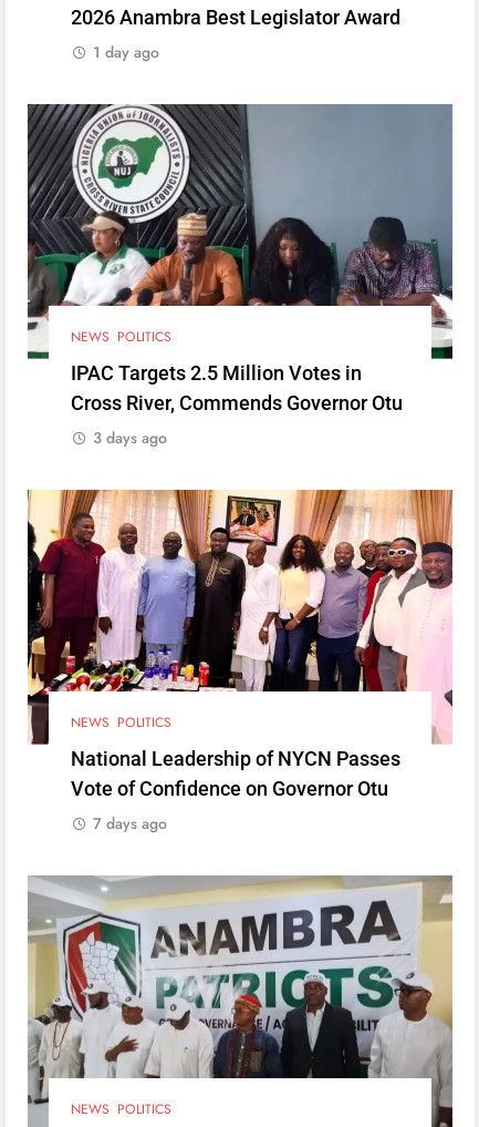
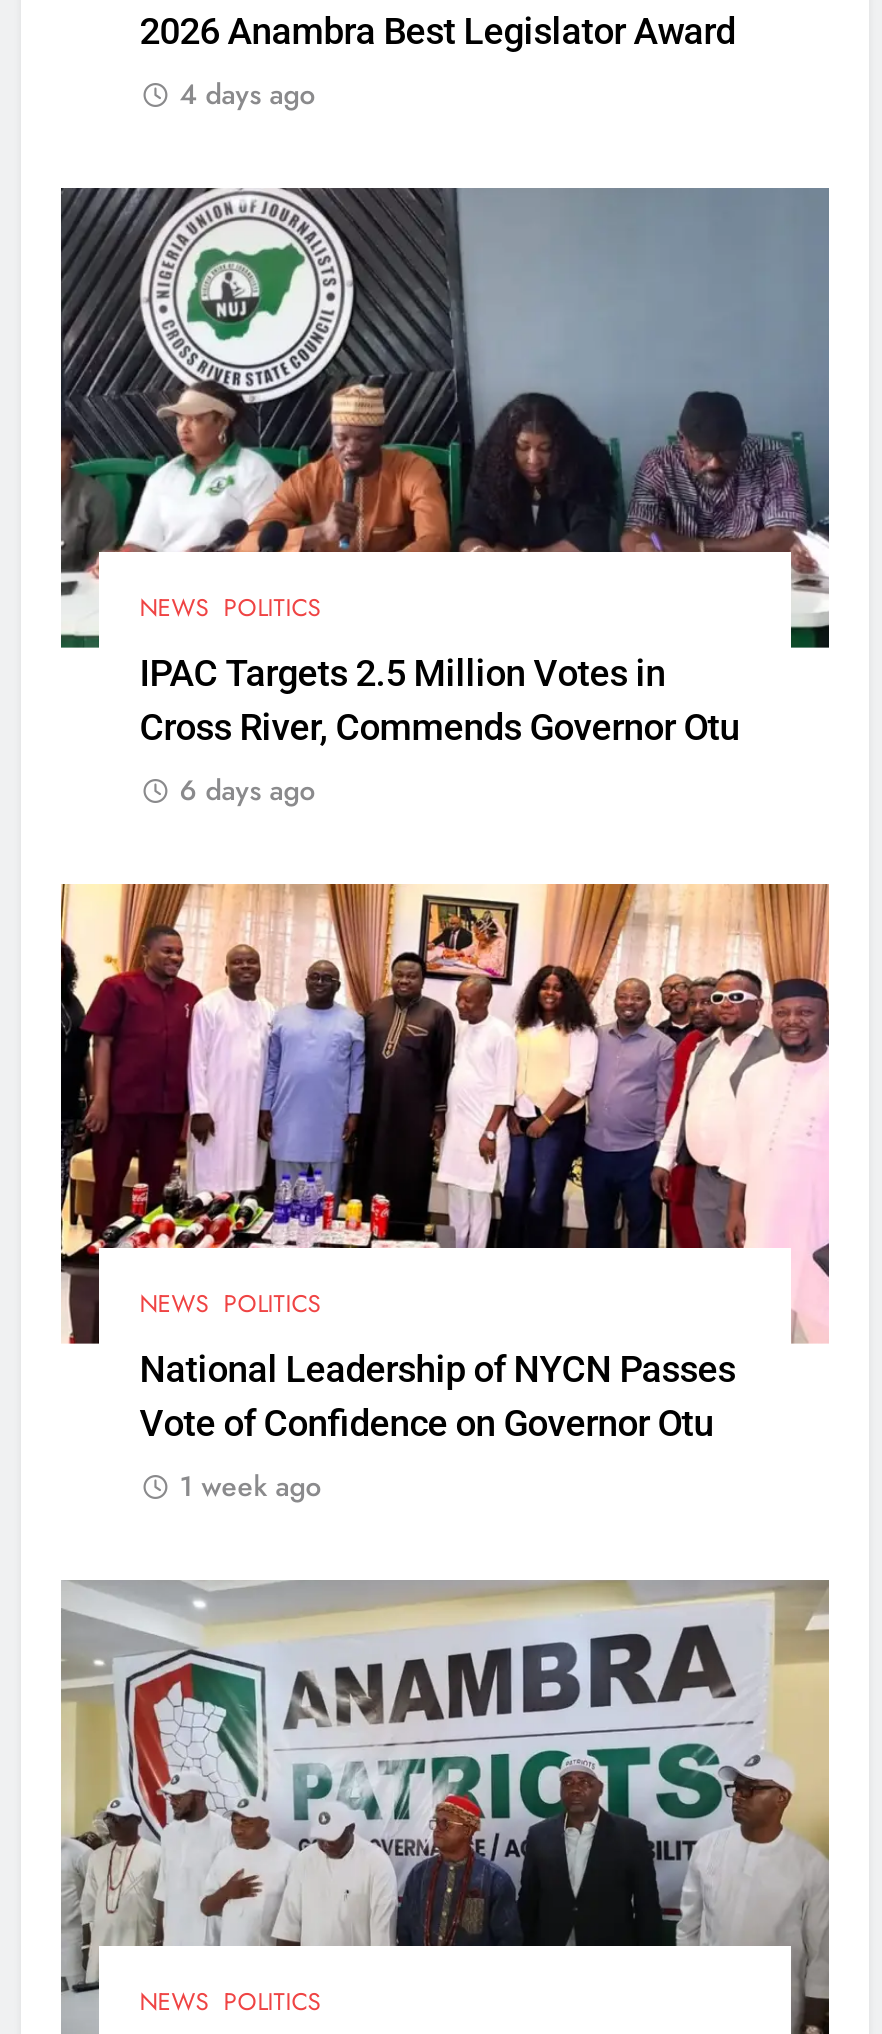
[93,40,160,63] 1 day ago -> [179,73,315,113] 4 days ago
[93,427,167,449] 3 days ago -> [179,770,315,810] 6 days ago
[93,813,167,835] 7 days ago -> [179,1467,321,1507] 1 week ago

